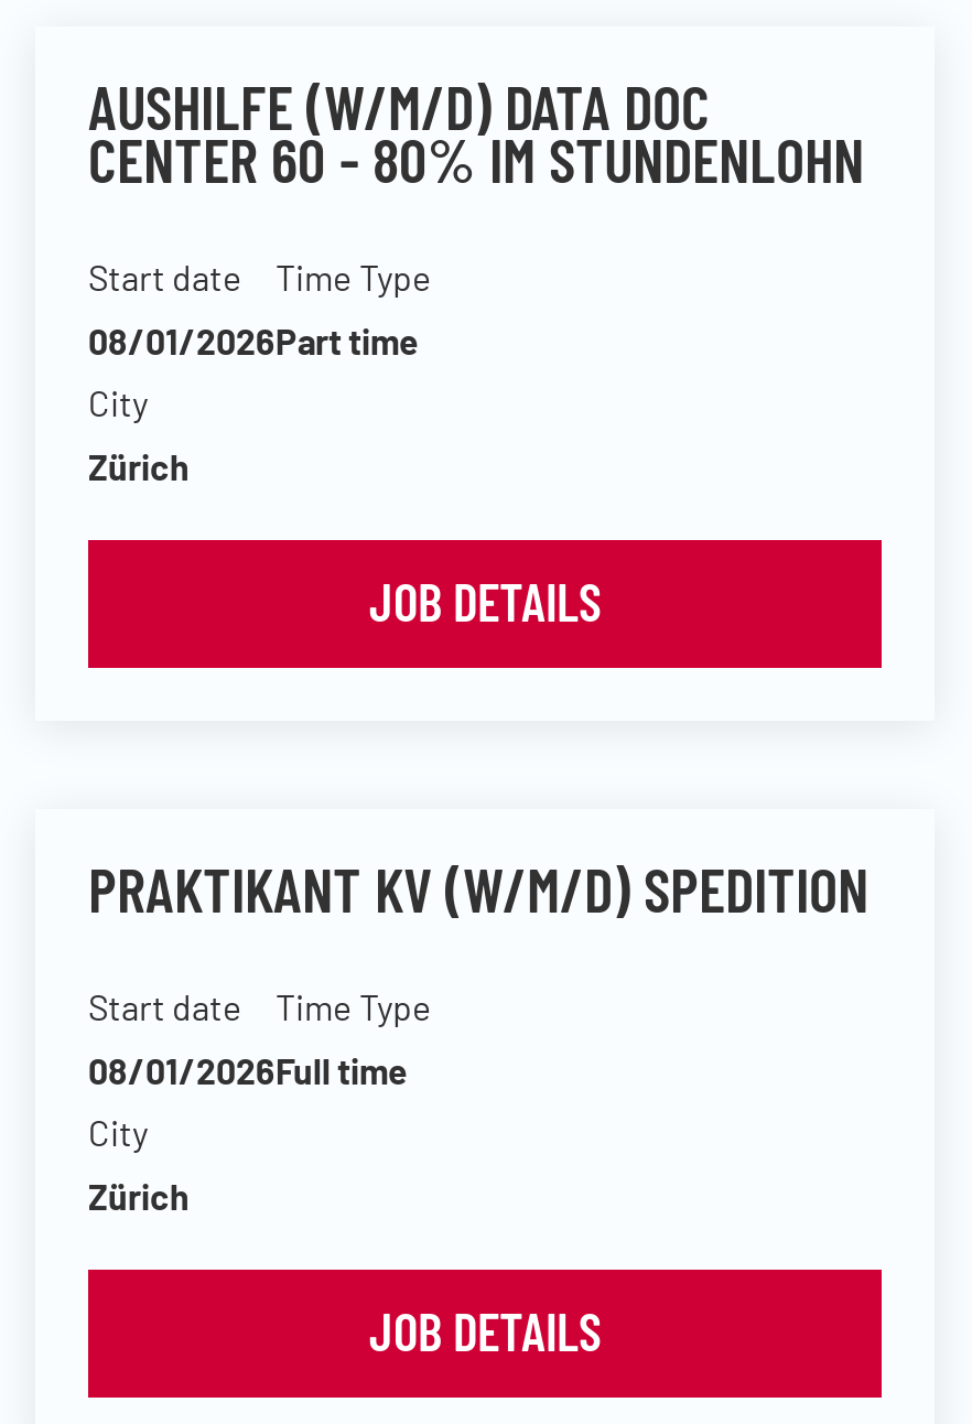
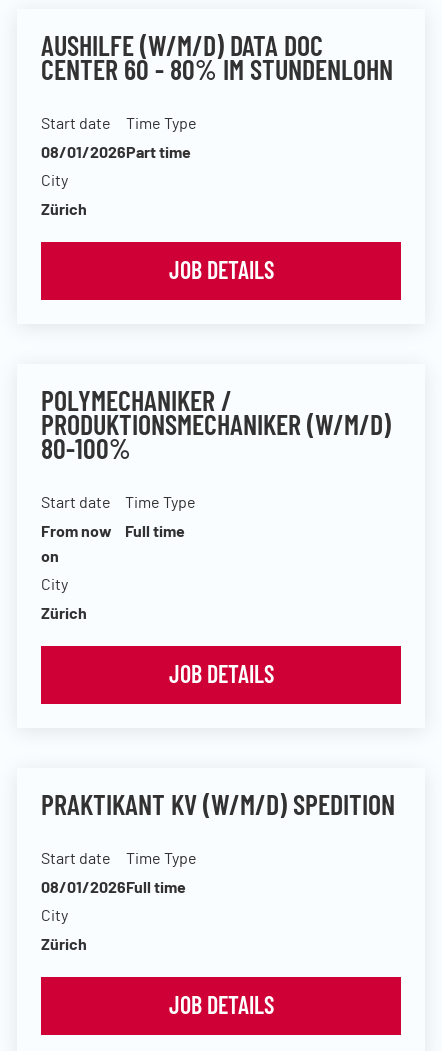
none -> [41,383,391,565] POLYMECHANIKER / | PRODUKTIONSMECHANIKER (W/M/D) | 80-100% | Start date | From now | on
none -> [41,495,273,688] Time Type | Full time | City | Zürich | JOB DETAILS

